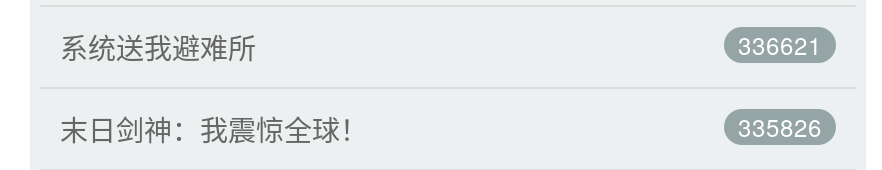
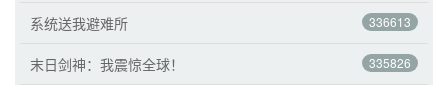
[738,27,822,61] 336621 -> [369,13,411,30] 336613

